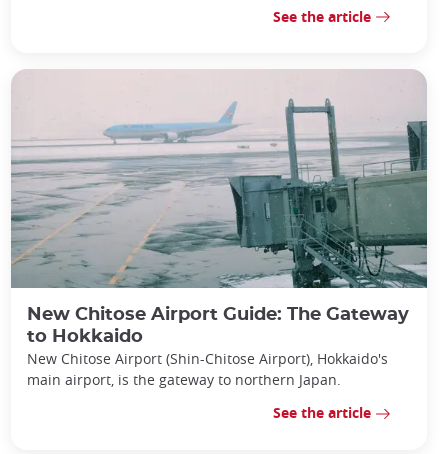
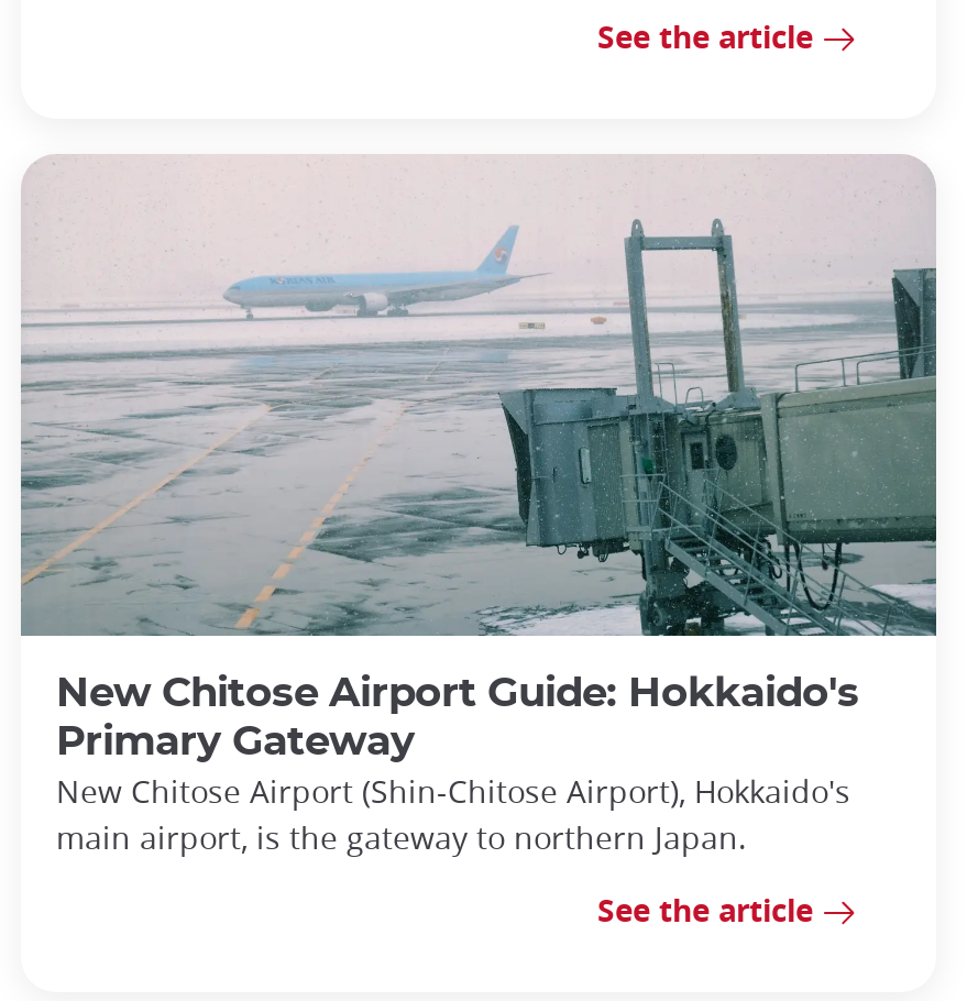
[27,305,409,346] New Chitose Airport Guide: The Gateway | to Hokkaido -> [56,674,859,764] New Chitose Airport Guide: Hokkaido's | Primary Gateway

